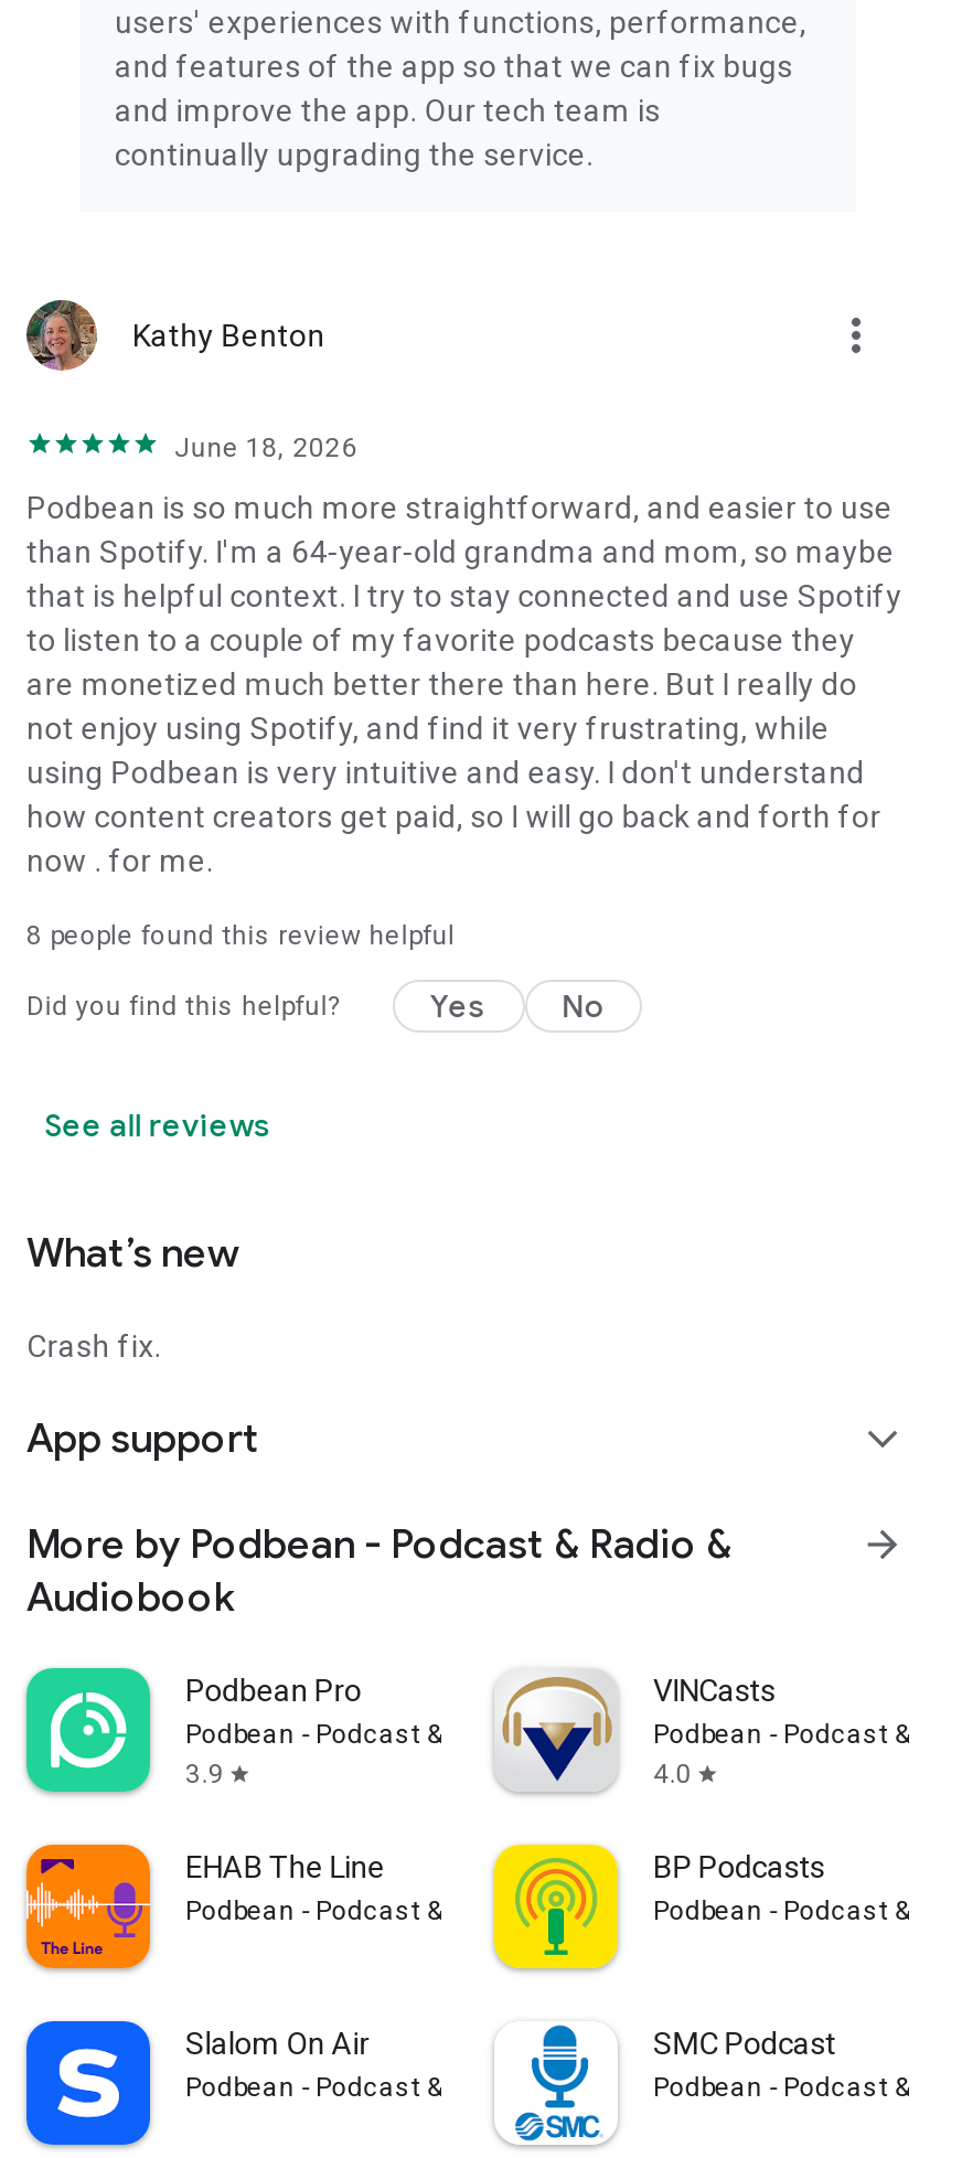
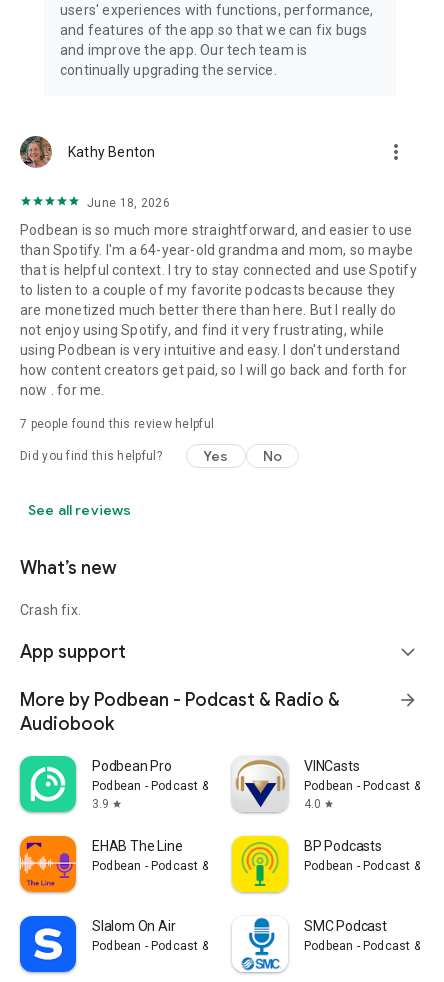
[26,920,455,951] 8 people found this review helpful -> [20,417,214,431] 7 people found this review helpful

